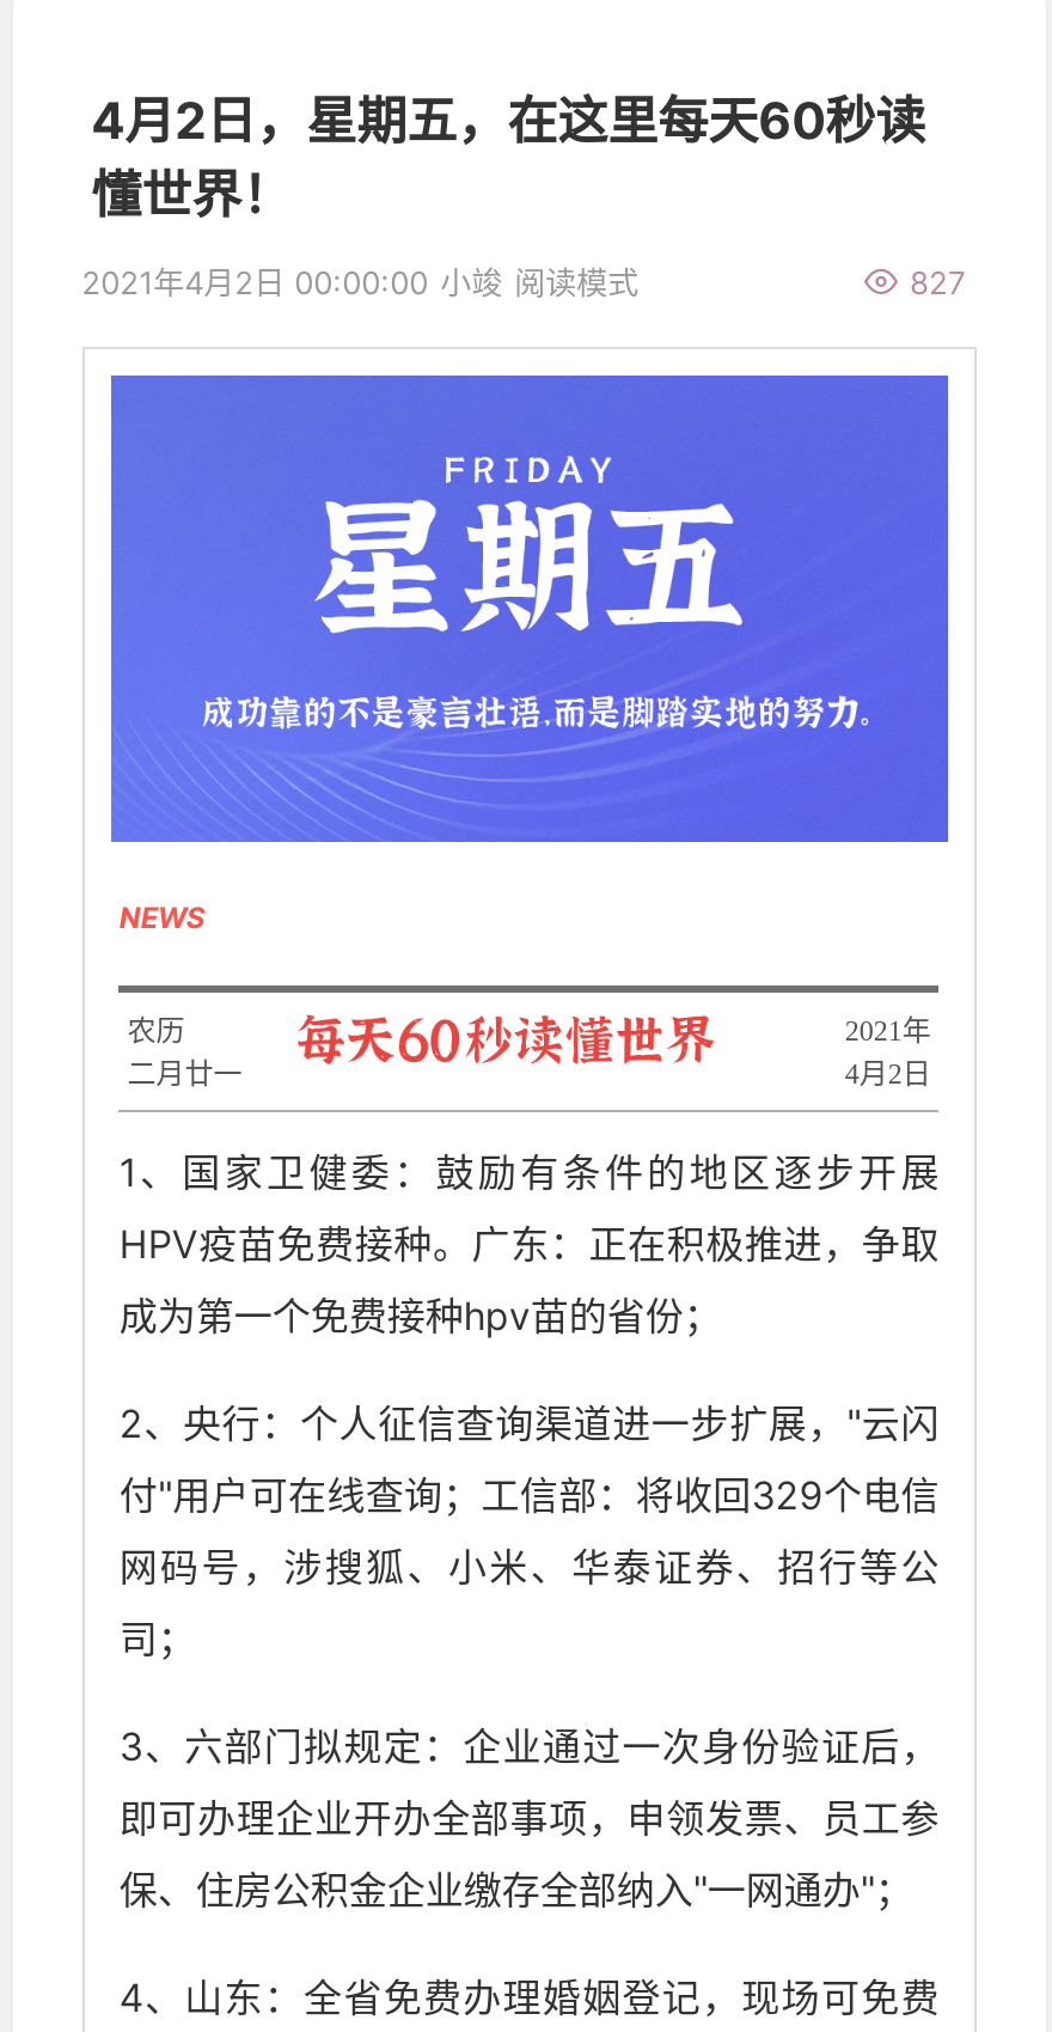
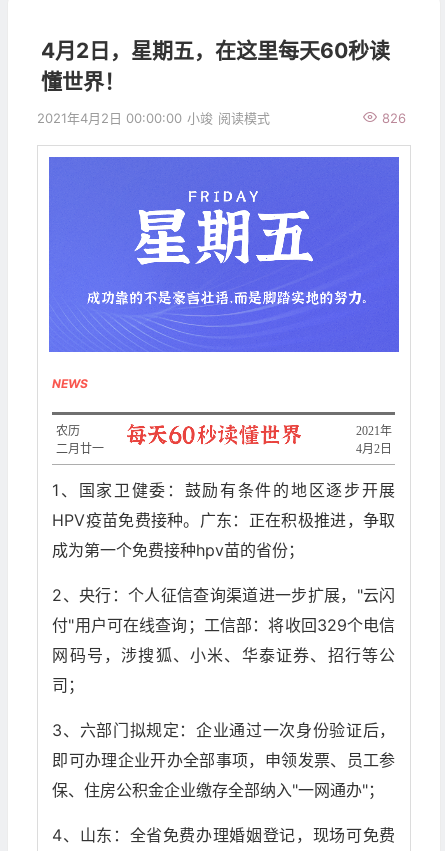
[910,263,965,301] 827 -> [382,110,406,126] 826

